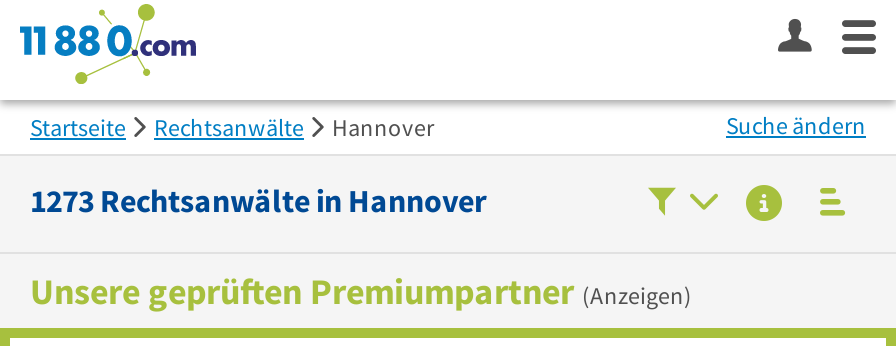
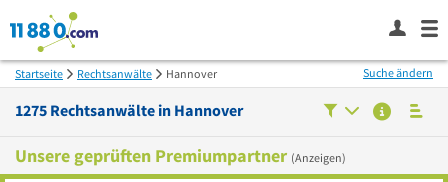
[30,180,486,220] 1273 Rechtsanwälte in Hannover -> [15,100,243,120] 1275 Rechtsanwälte in Hannover

